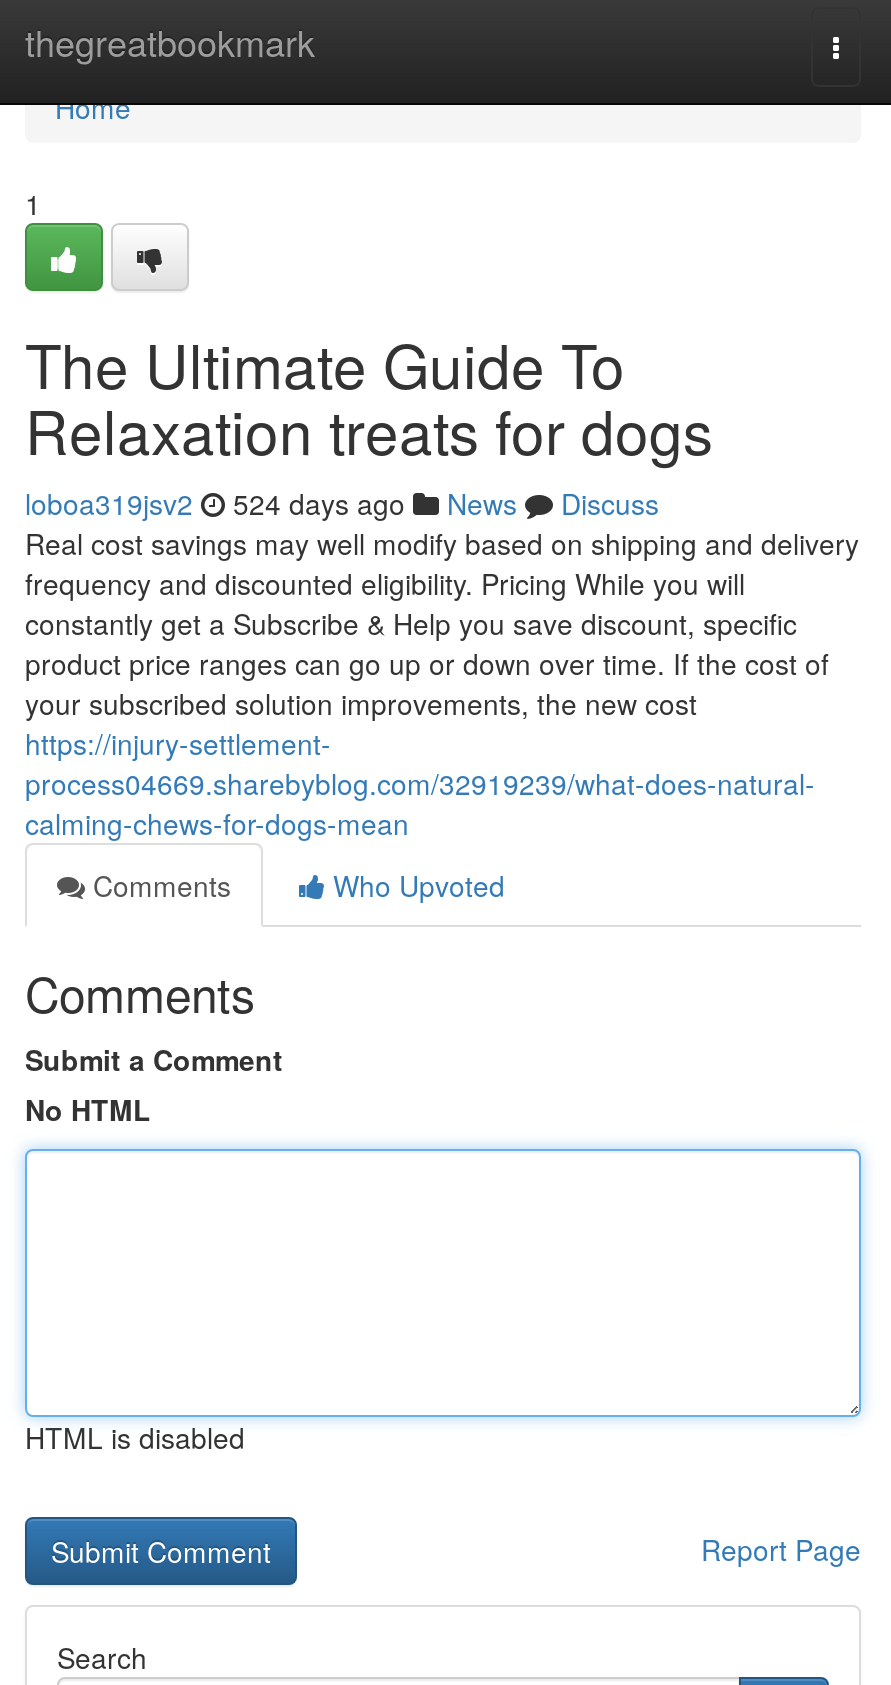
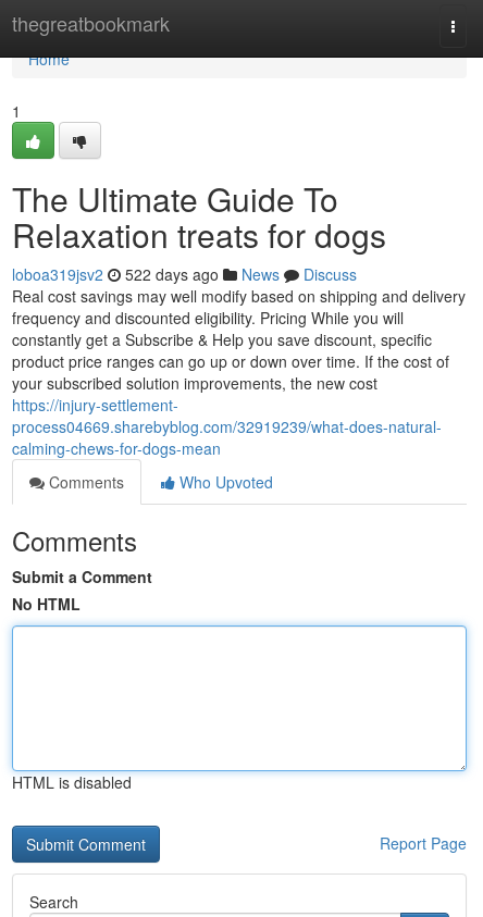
[25,483,659,523] loboa319jsv2 524 days ago News Discuss -> [12,263,357,285] loboa319jsv2 522 days ago News Discuss

